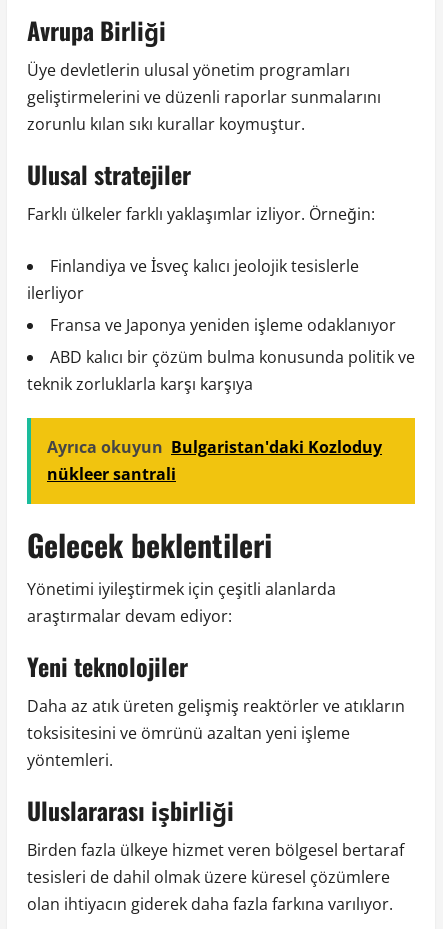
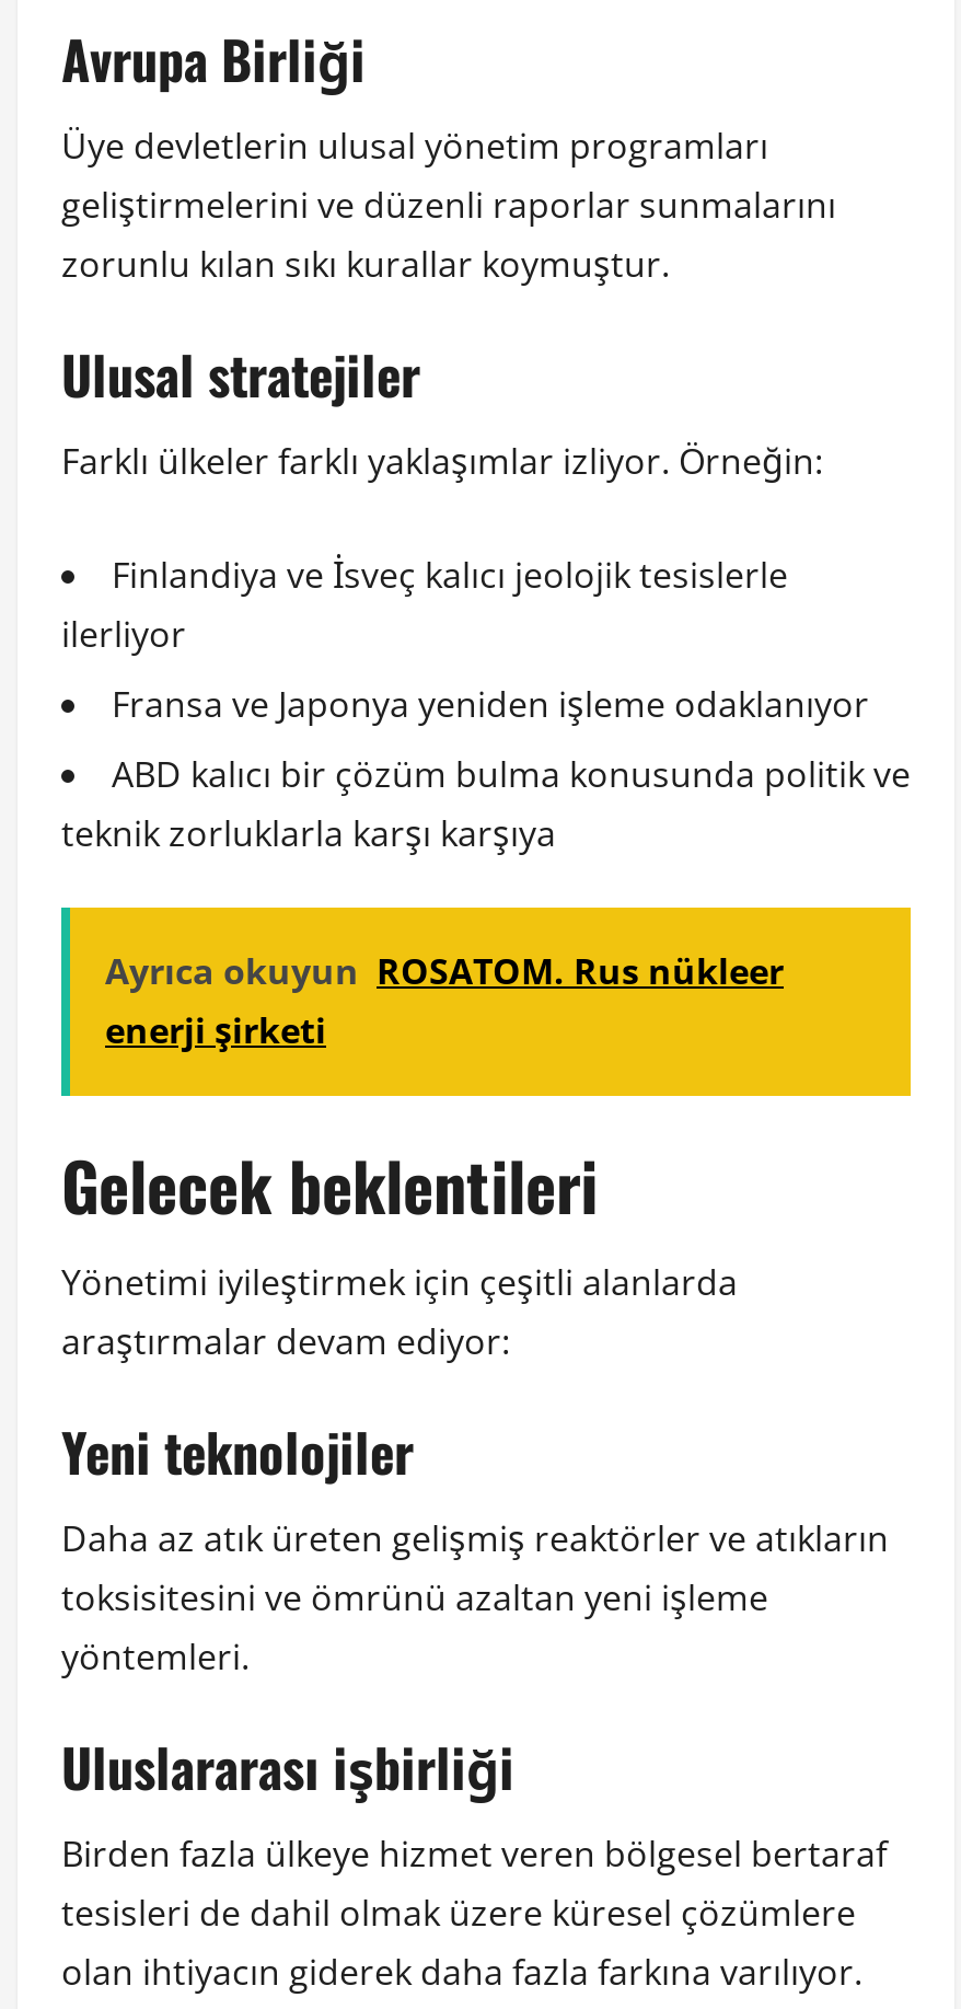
[47,436,382,485] Ayrıca okuyun Bulgaristan'daki Kozloduy | nükleer santrali -> [105,947,784,1055] Ayrıca okuyun ROSATOM. Rus nükleer | enerji şirketi

